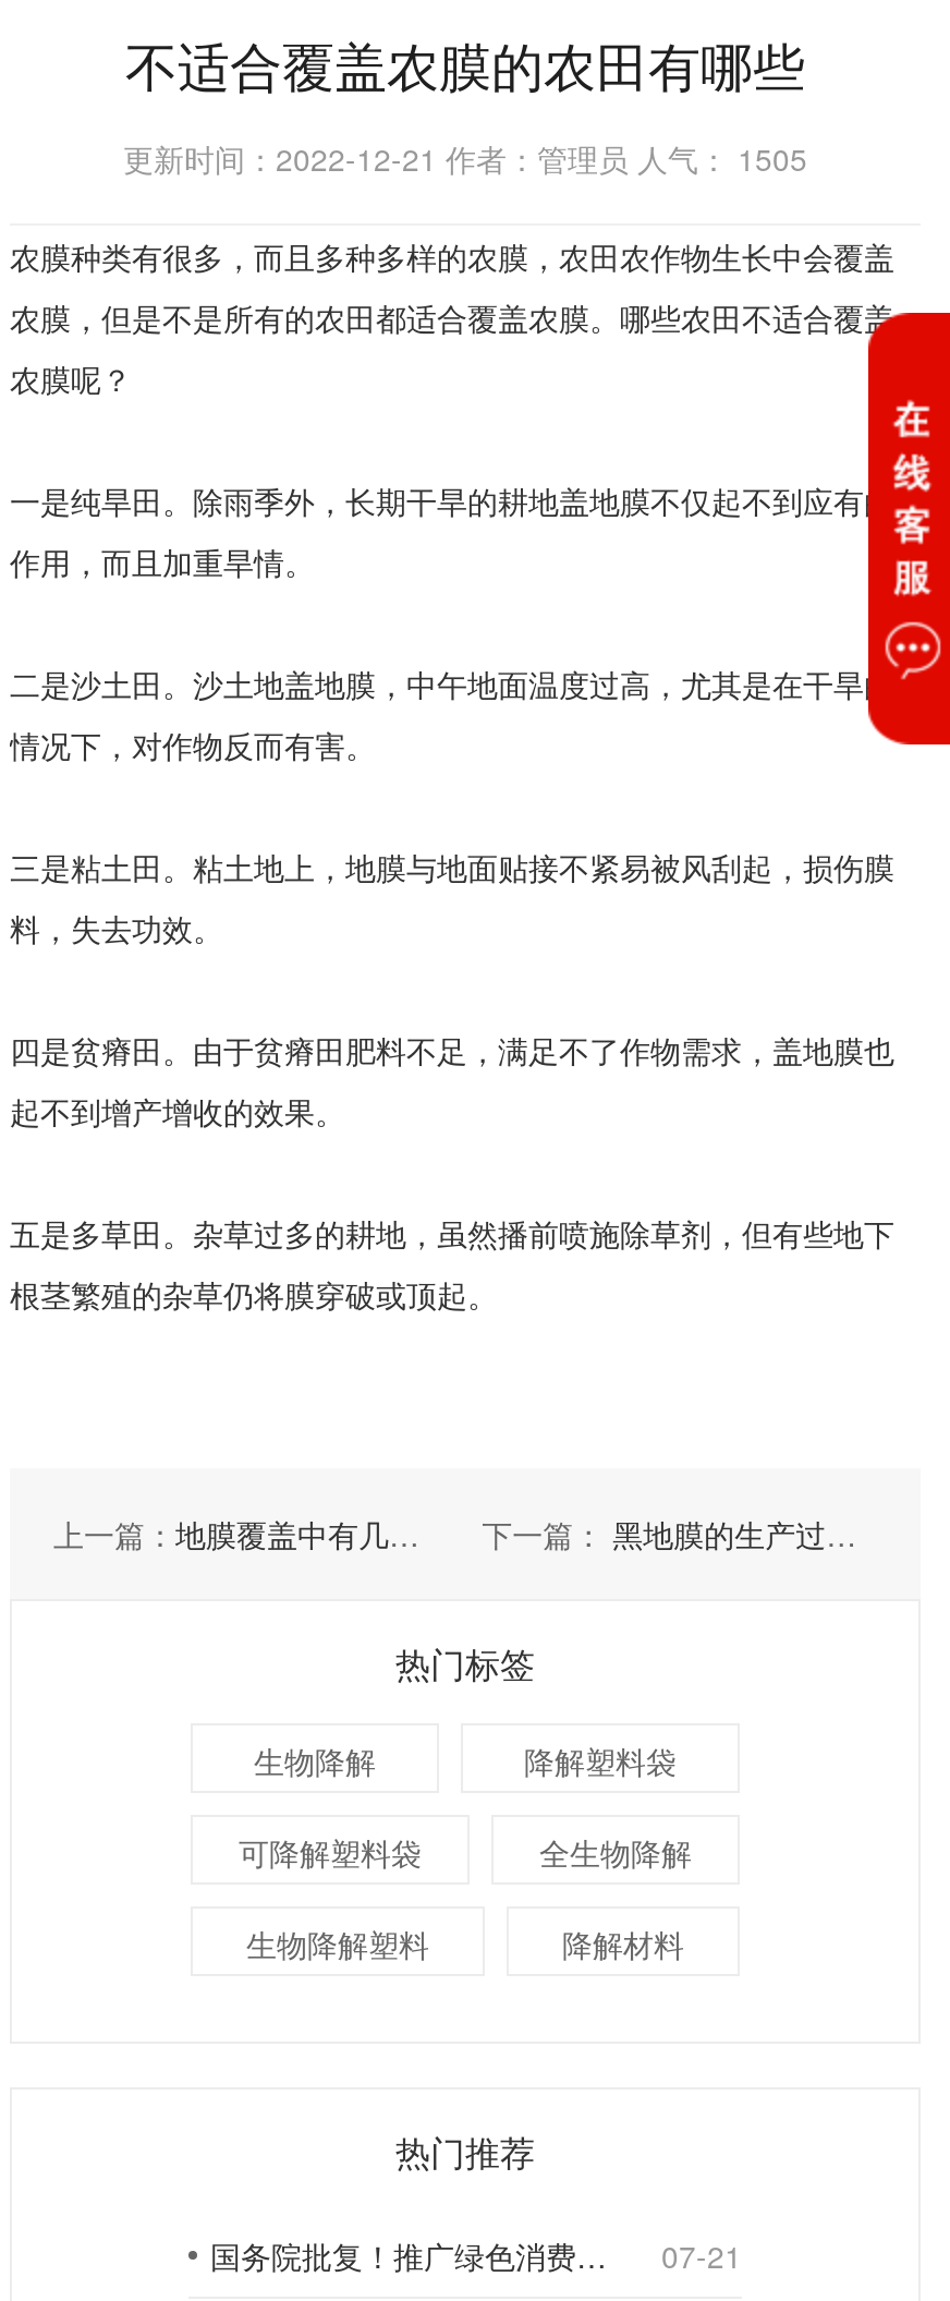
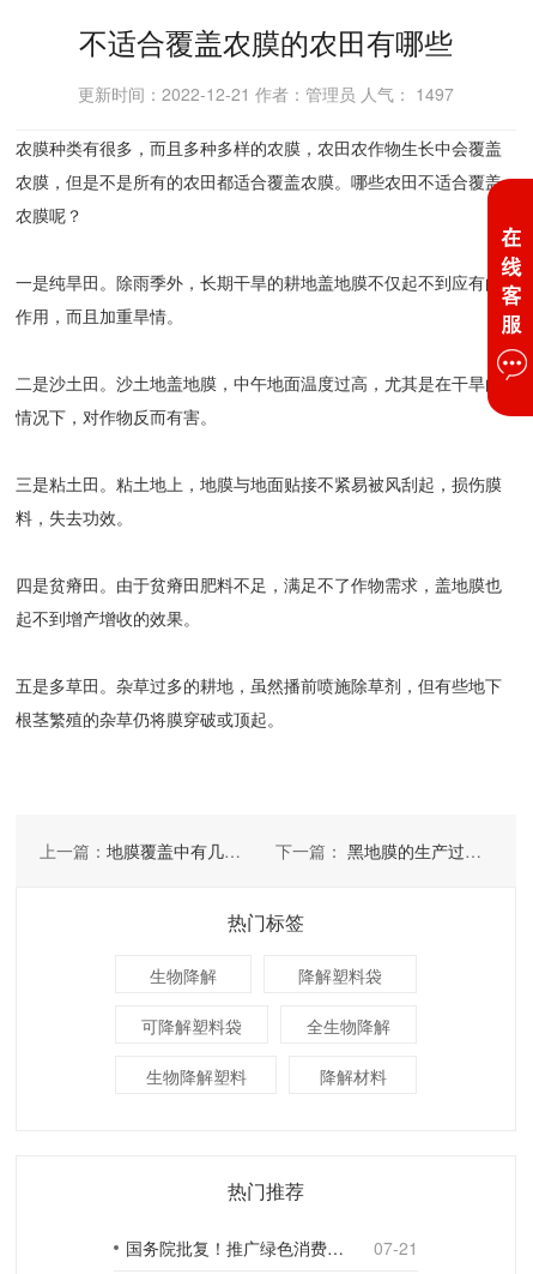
[123,136,807,180] 更新时间：2022-12-21 作者：管理员 人气：1505 -> [78,82,454,106] 更新时间：2022-12-21 作者：管理员 人气：1497

